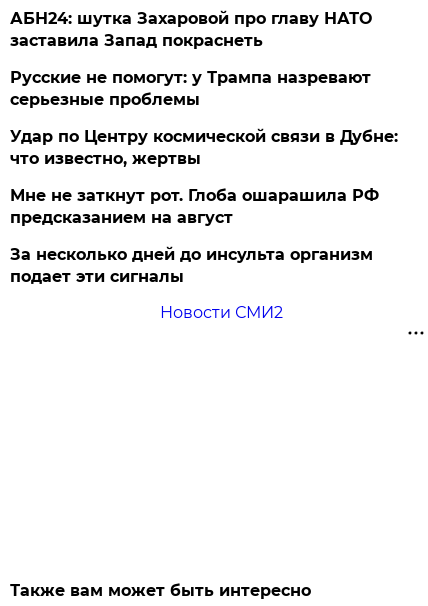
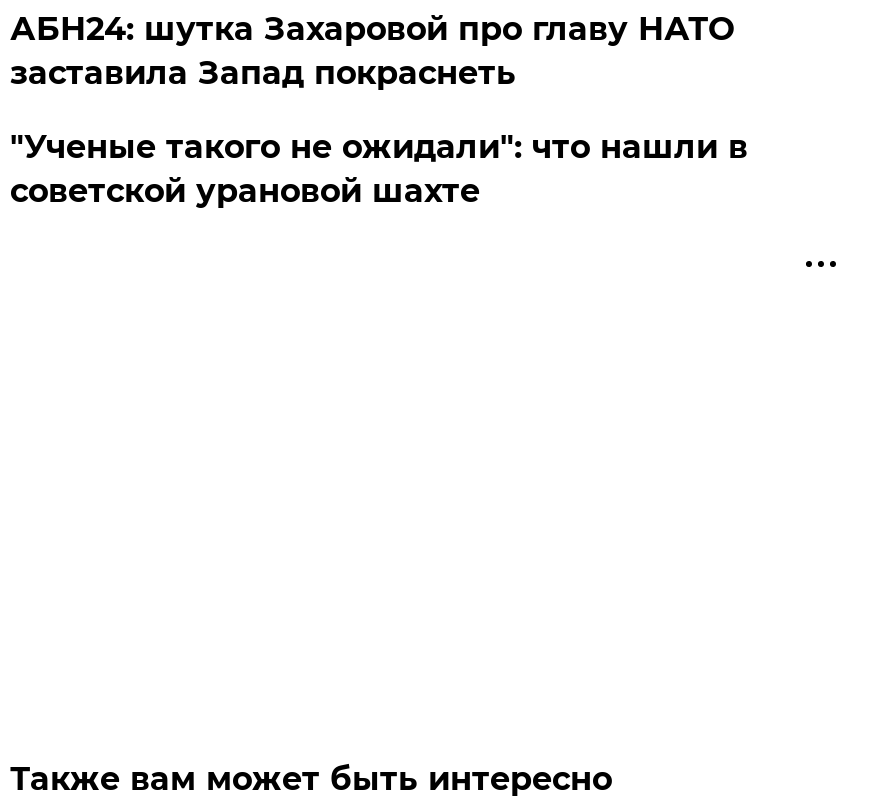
[10,68,398,322] Русские не помогут: у Трампа назревают | серьезные проблемы | Удар по Центру космической связи в Дубне: | что известно, жертвы | Мне не заткнут рот. Глоба ошарашила РФ | предсказанием на август | За несколько дней до инсульта организм | подает эти сигналы | Новости СМИ2 -> [10,128,748,210] "Ученые такого не ожидали": что нашли в | советской урановой шахте

